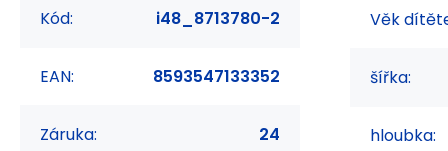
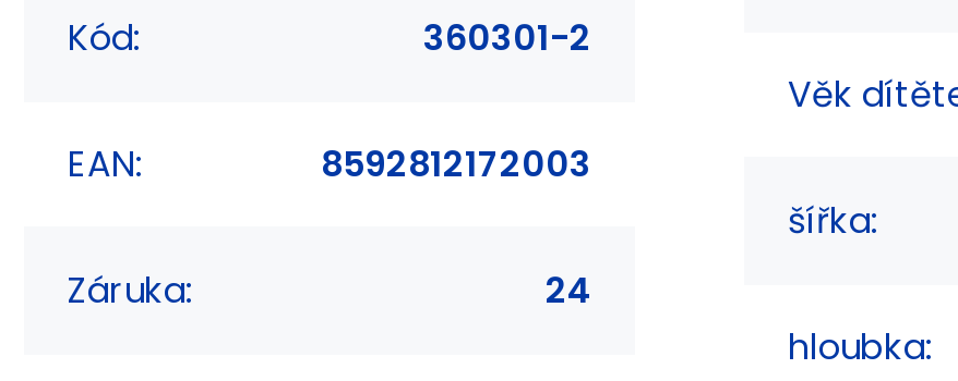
[156,7,280,30] i48_8713780-2 -> [423,12,591,62] 360301-2
[153,65,280,88] 8593547133352 -> [321,138,591,189] 8592812172003

